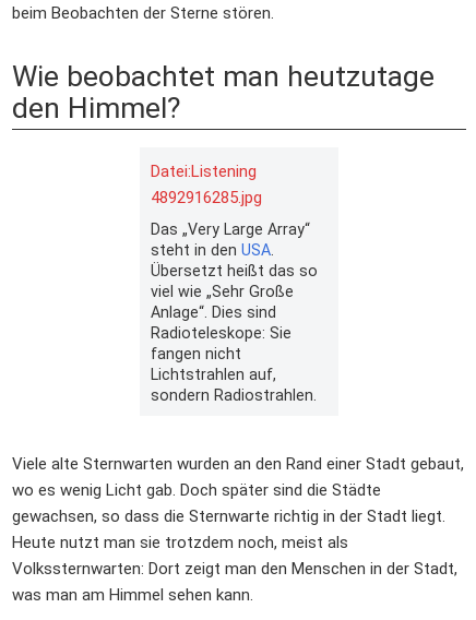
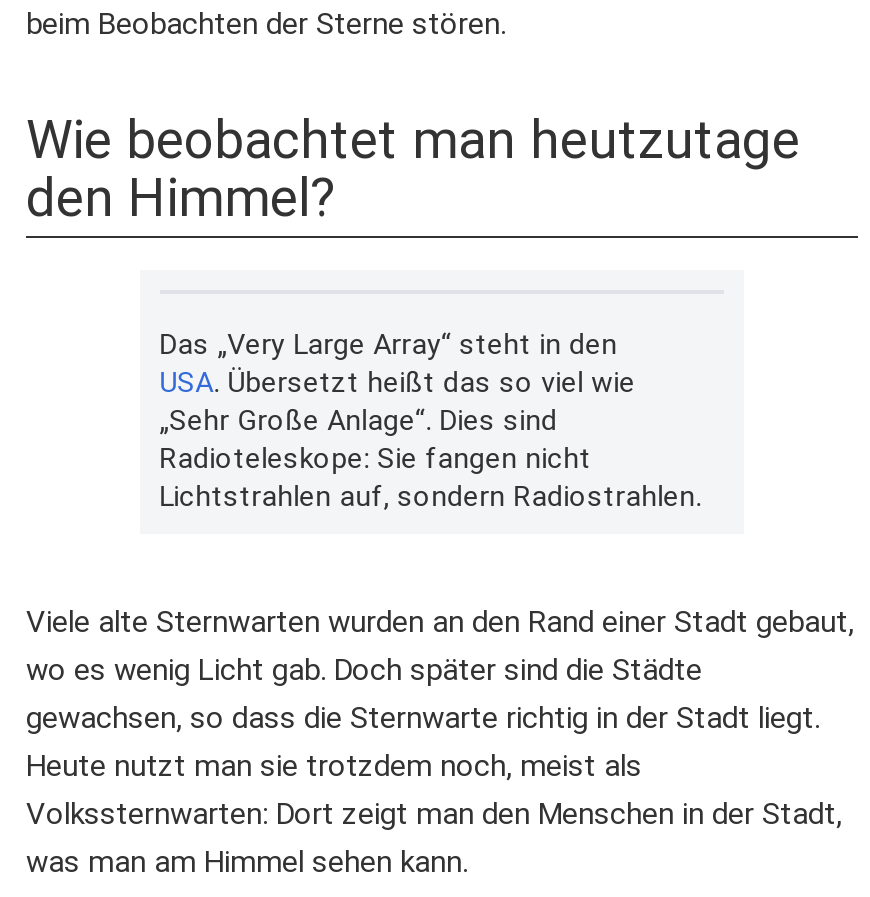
[150,161,317,404] Datei:Listening | 4892916285.jpg | Das „Very Large Array“ | steht in den USA. | Übersetzt heißt das so | viel wie „Sehr Große | Anlage“. Dies sind | Radioteleskope: Sie | fangen nicht | Lichtstrahlen auf, | sondern Radiostrahlen. -> [159,328,701,512] Das „Very Large Array“ steht in den | USA. Übersetzt heißt das so viel wie | „Sehr Große Anlage“. Dies sind | Radioteleskope: Sie fangen nicht | Lichtstrahlen auf, sondern Radiostrahlen.

